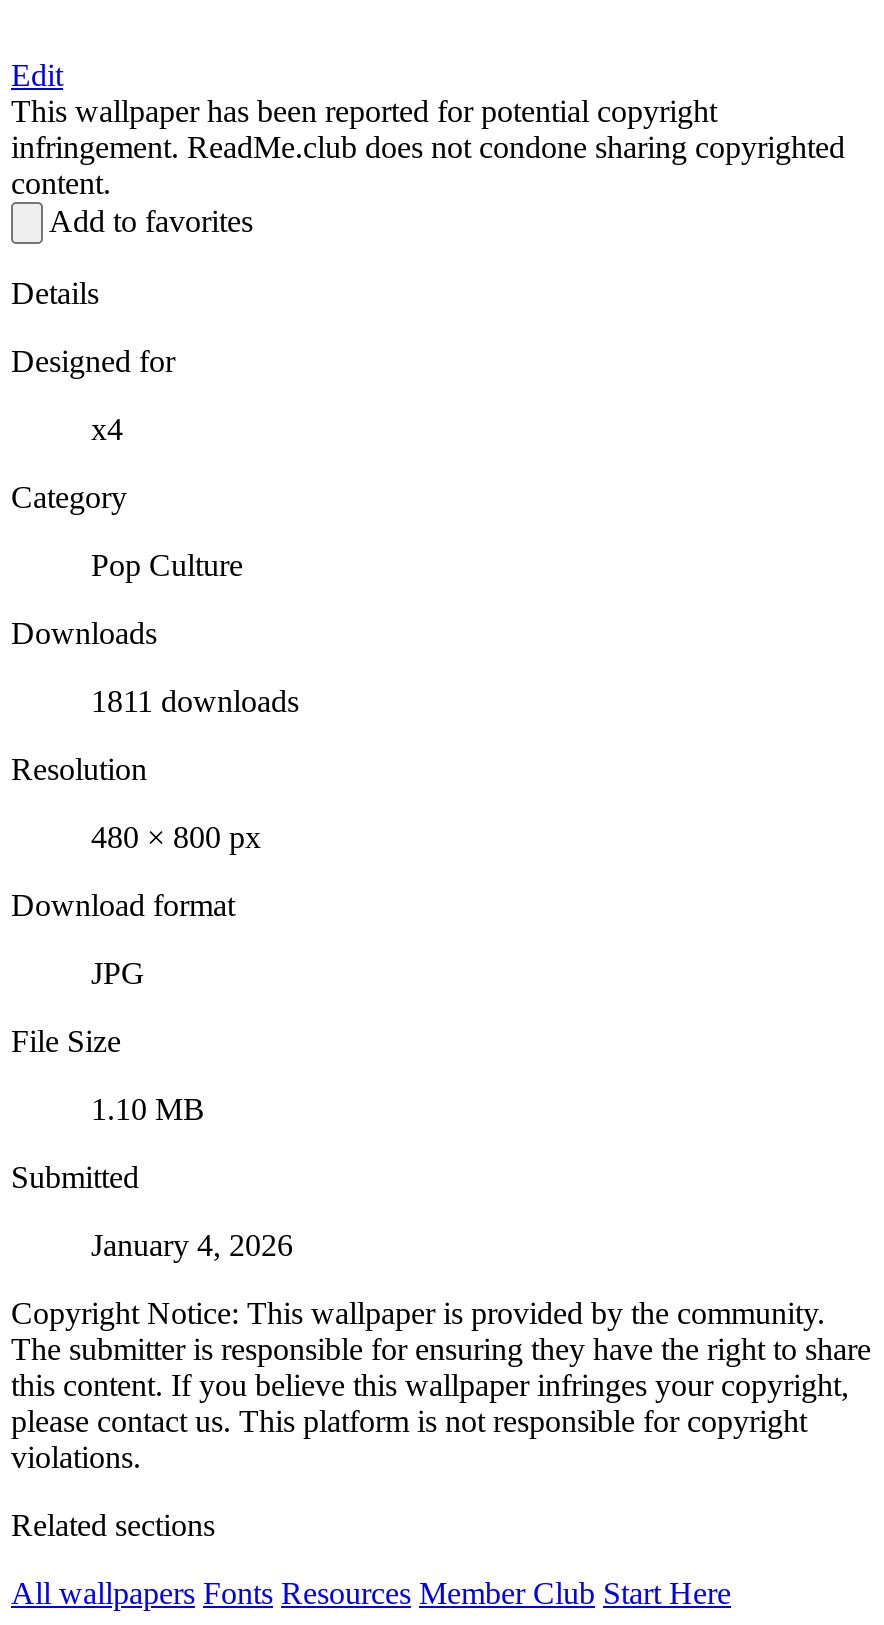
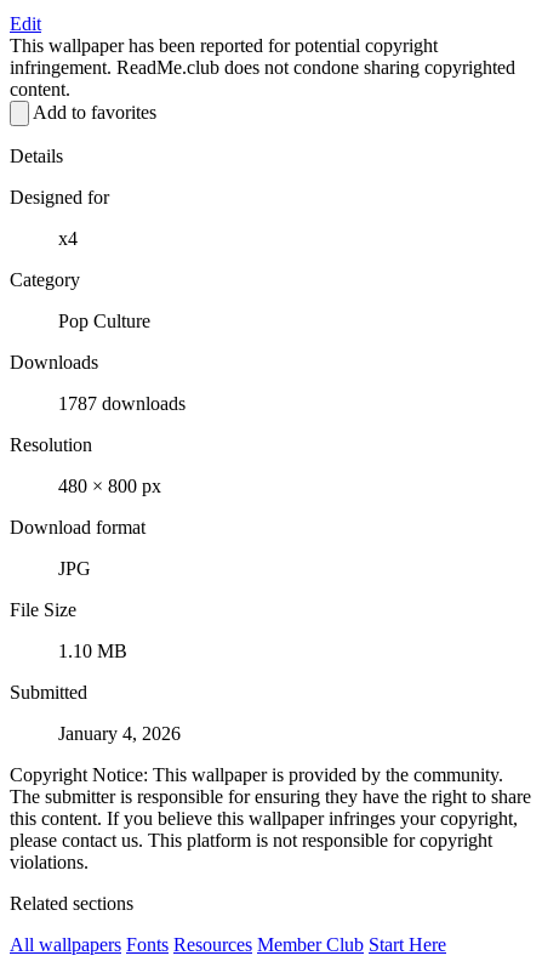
[91,684,299,718] 1811 downloads -> [58,393,186,413] 1787 downloads

